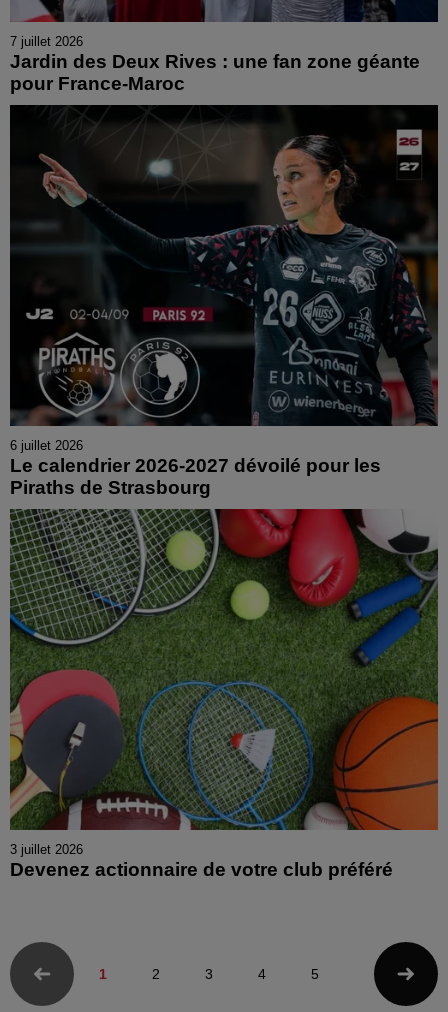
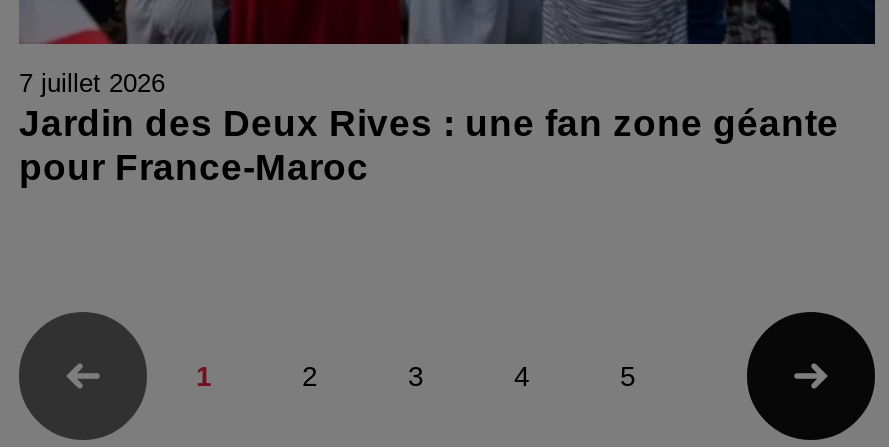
[9,104,439,498] [image] | 6 juillet 2026 | Le calendrier 2026-2027 dévoilé pour les | Piraths de Strasbourg -> none
[9,508,439,880] [image] | 3 juillet 2026 | Devenez actionnaire de votre club préféré -> none

